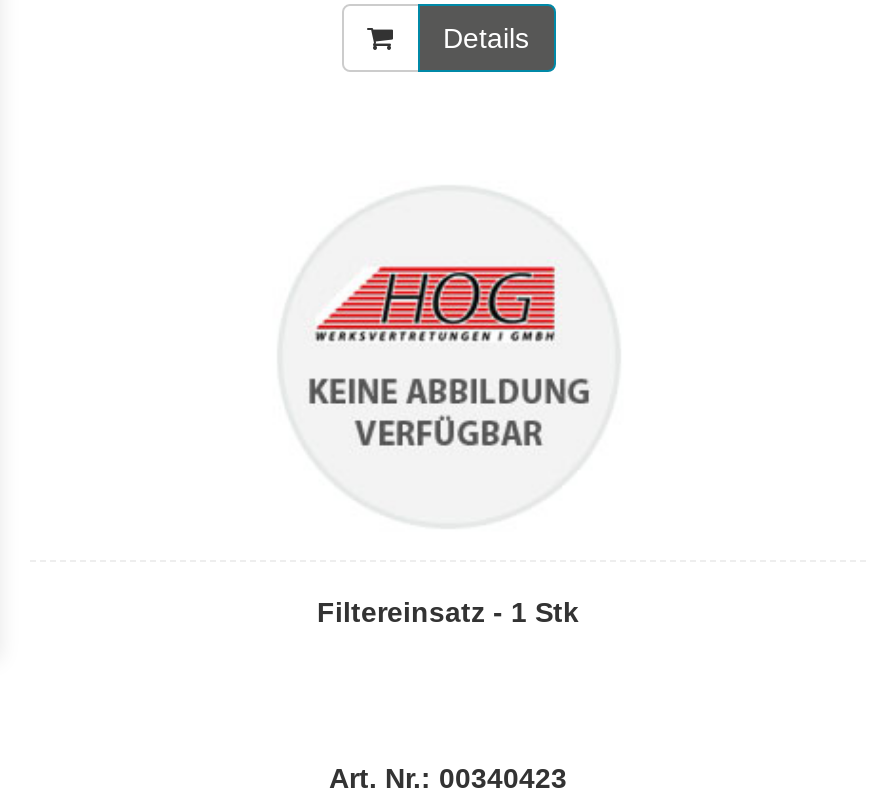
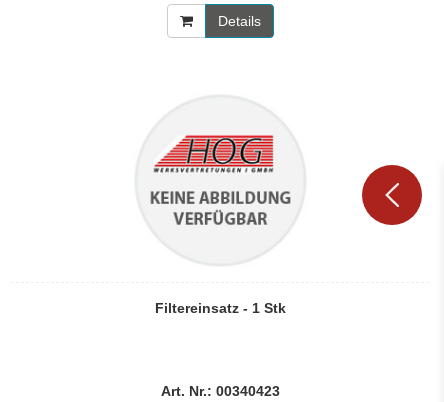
none -> [361,164,423,226] [image]

